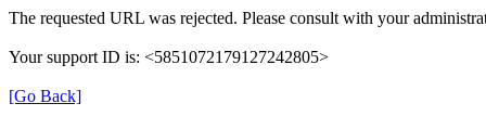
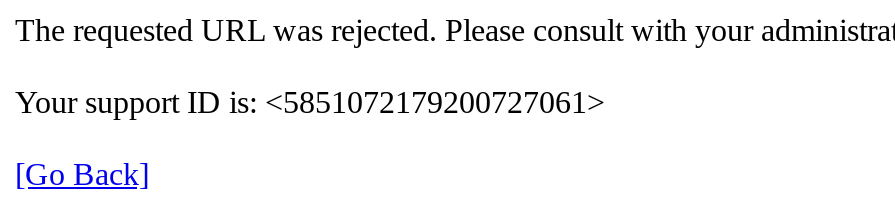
[9,48,329,66] Your support ID is: <5851072179127242805> -> [15,85,605,119] Your support ID is: <5851072179200727061>

